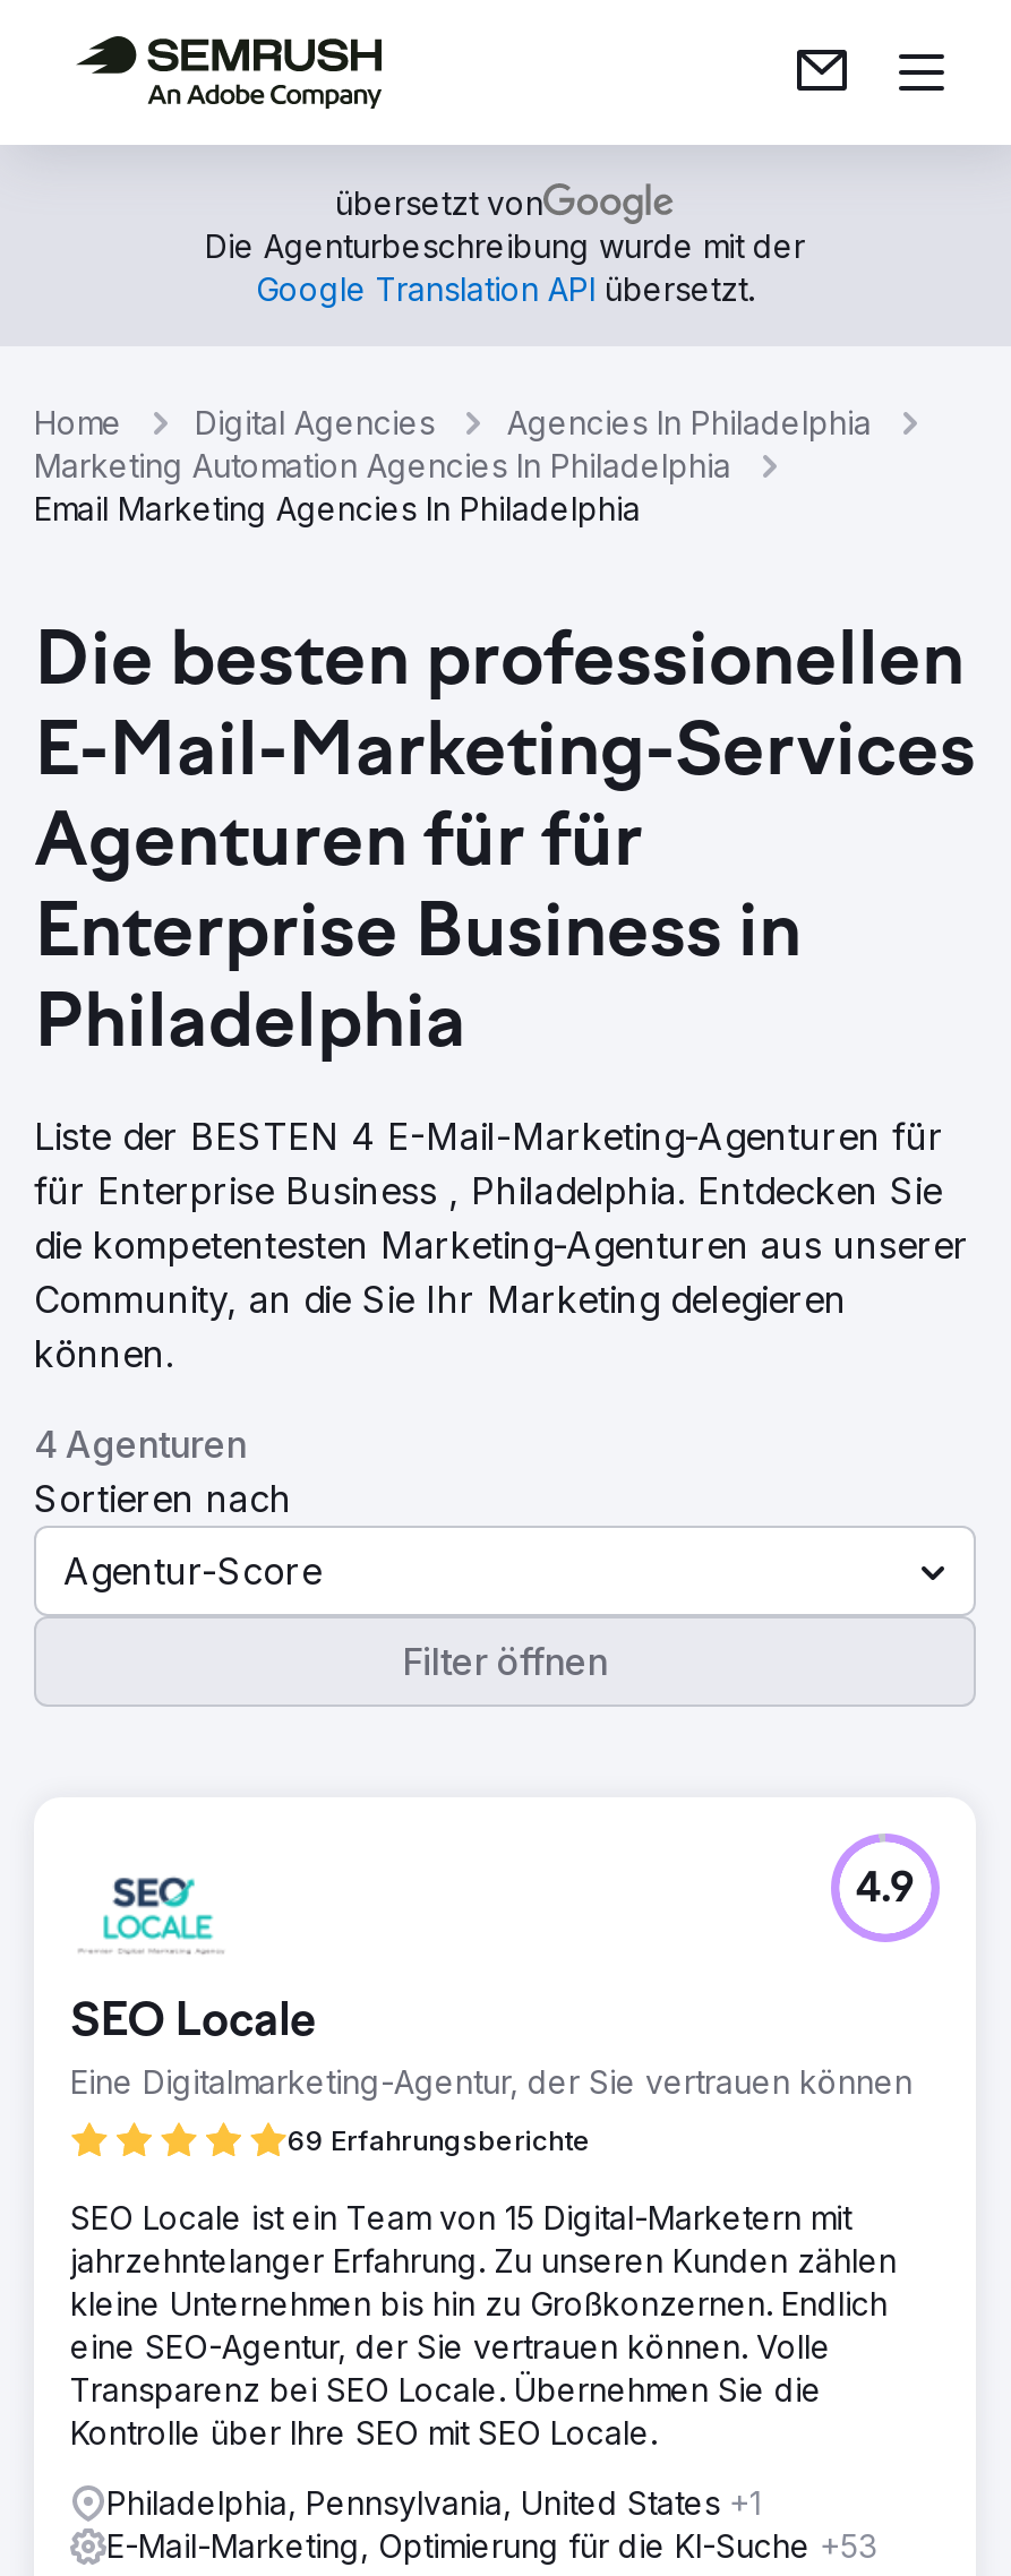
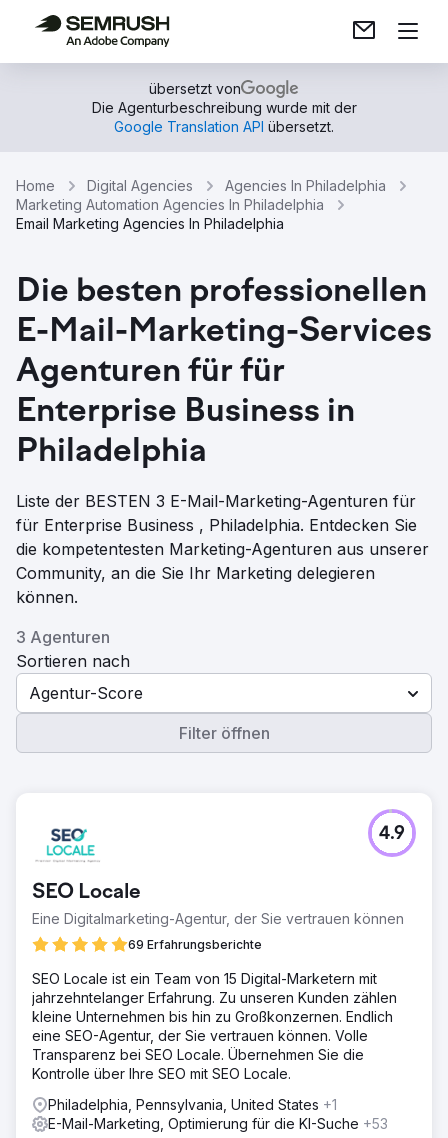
[34,1114,944,1159] Liste der BESTEN 4 E-Mail-Marketing-Agenturen für -> [16,491,416,511] Liste der BESTEN 3 E-Mail-Marketing-Agenturen für
[34,1422,247,1467] 4 Agenturen -> [16,627,110,647] 3 Agenturen

